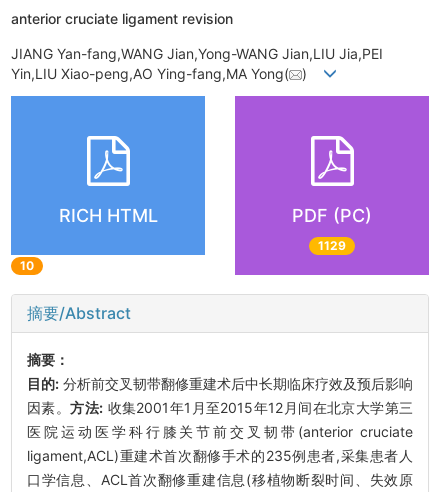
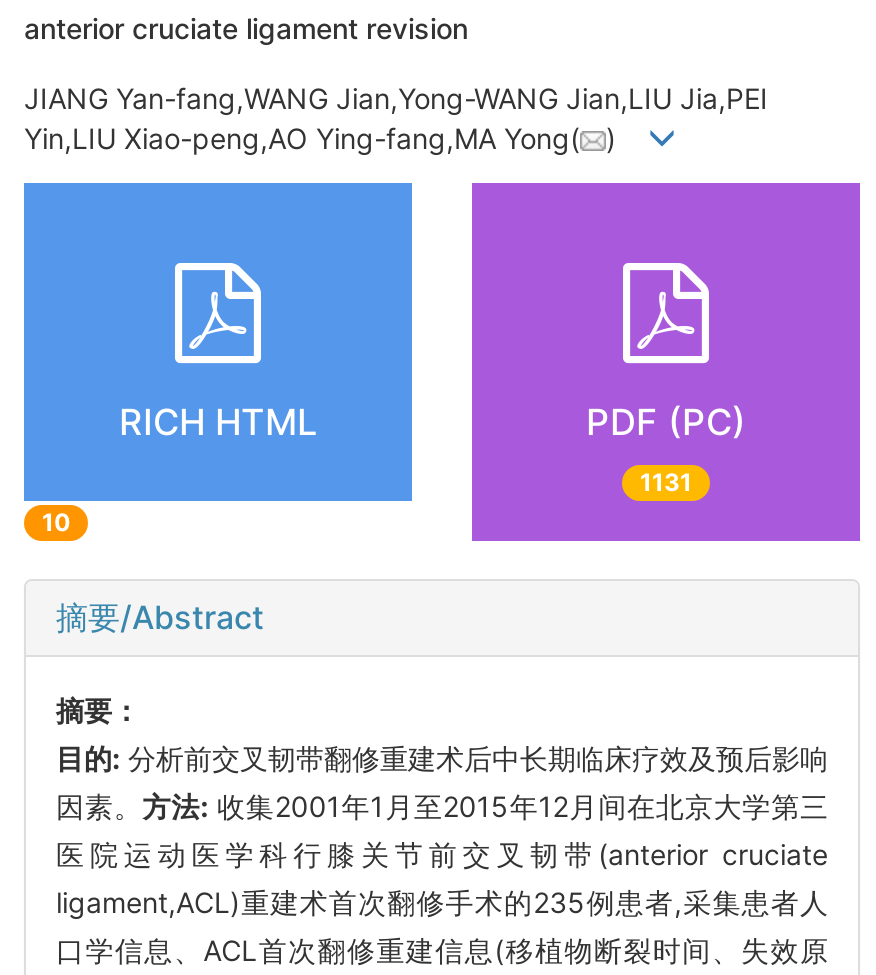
[318,238,346,253] 1129 -> [640,468,692,498] 1131

